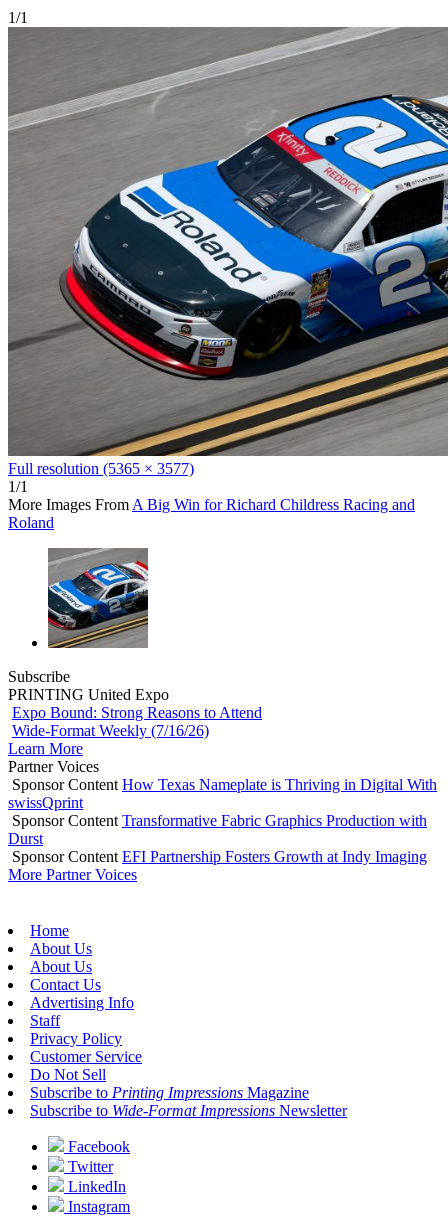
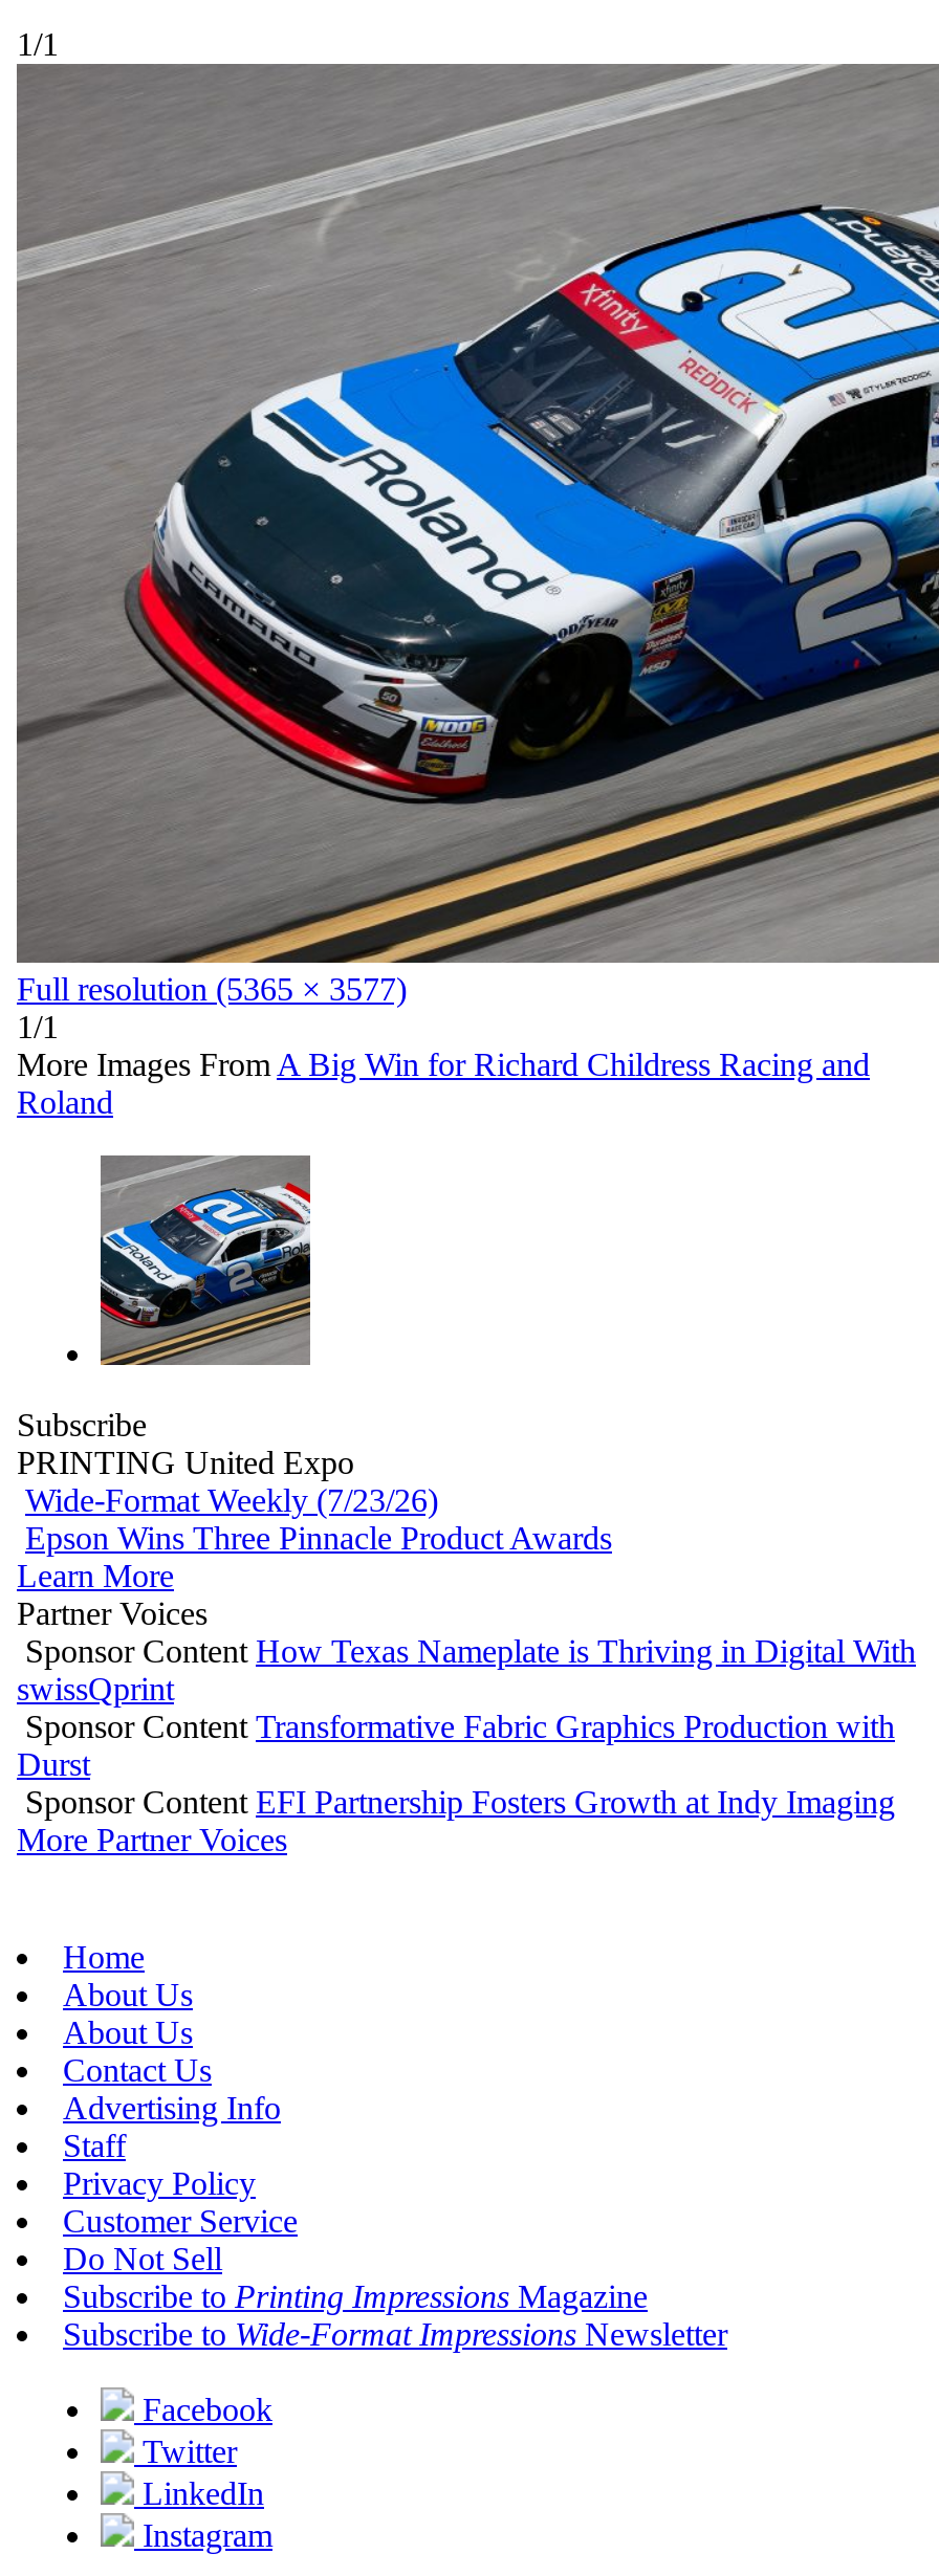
[12,704,262,739] Expo Bound: Strong Reasons to Attend | Wide-Format Weekly (7/16/26) -> [25,1483,612,1556] Wide-Format Weekly (7/23/26) | Epson Wins Three Pinnacle Product Awards

